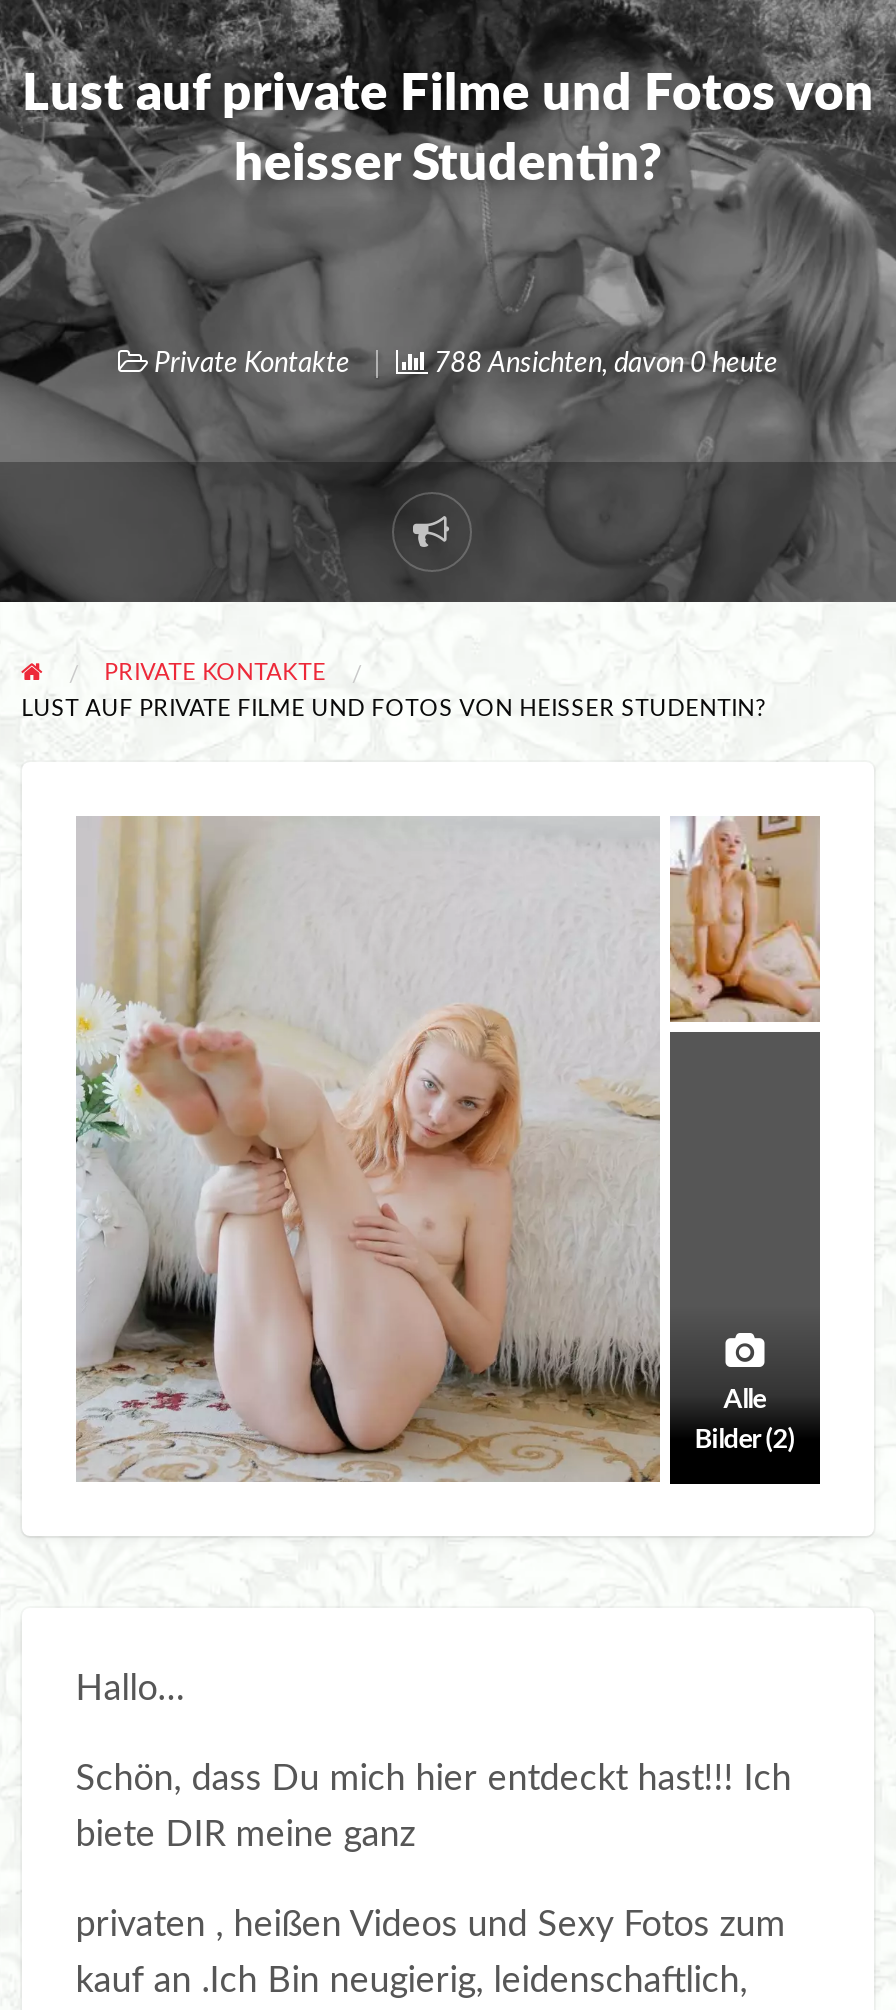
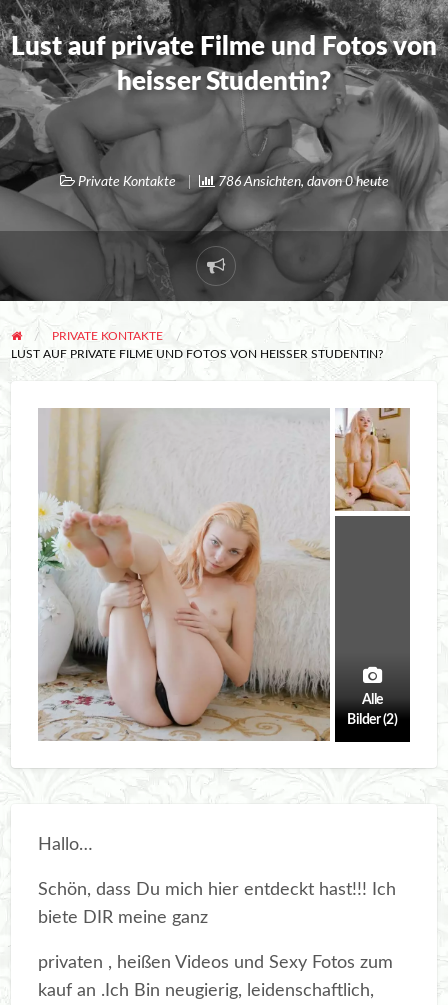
[428,350,778,378] 788 Ansichten, davon 0 heute -> [214,175,388,189] 786 Ansichten, davon 0 heute

